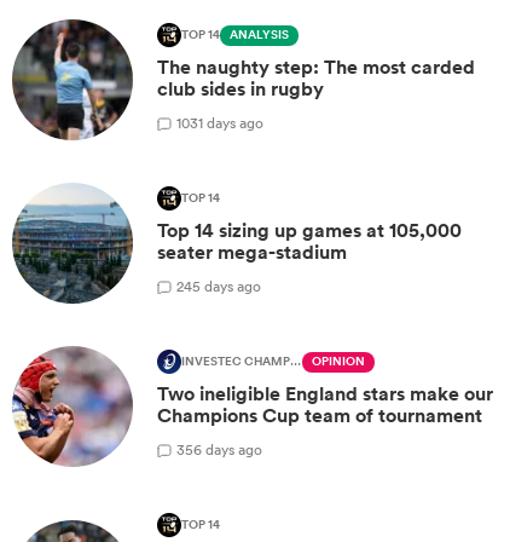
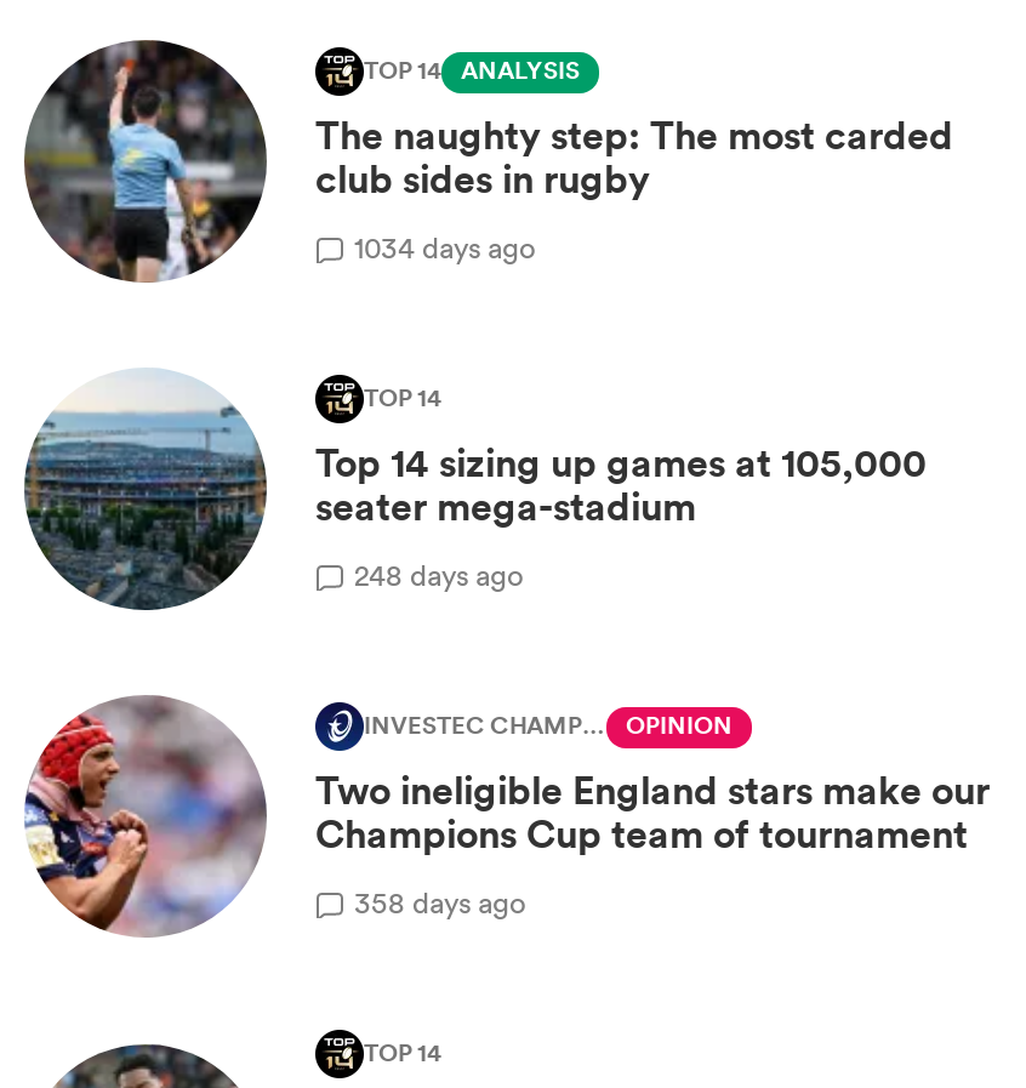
[176,112,263,133] 1031 days ago -> [354,226,536,267] 1034 days ago
[176,275,261,296] 245 days ago -> [354,553,524,595] 248 days ago
[176,439,262,459] 356 days ago -> [354,881,526,922] 358 days ago

